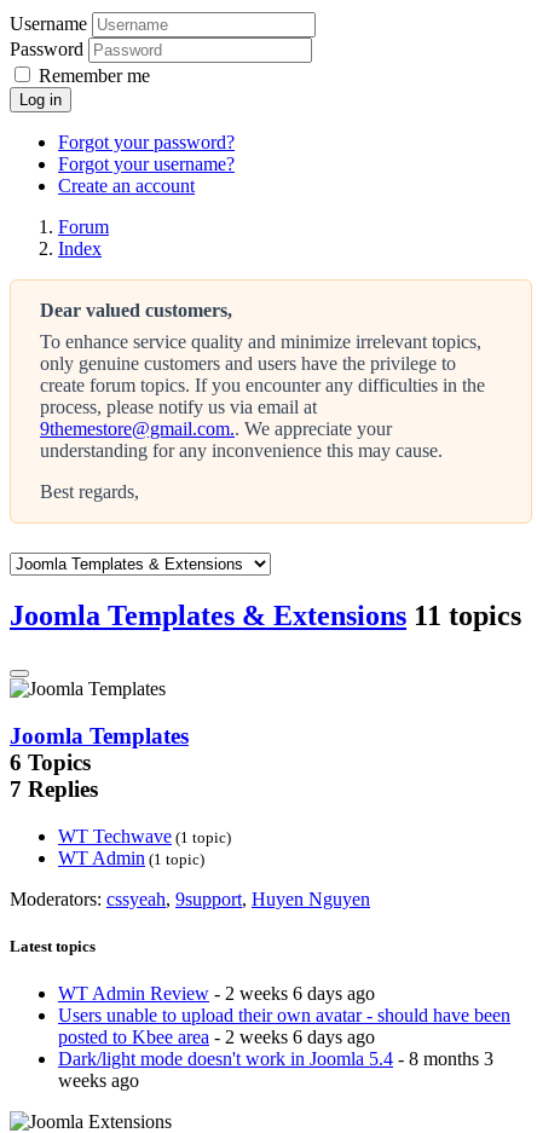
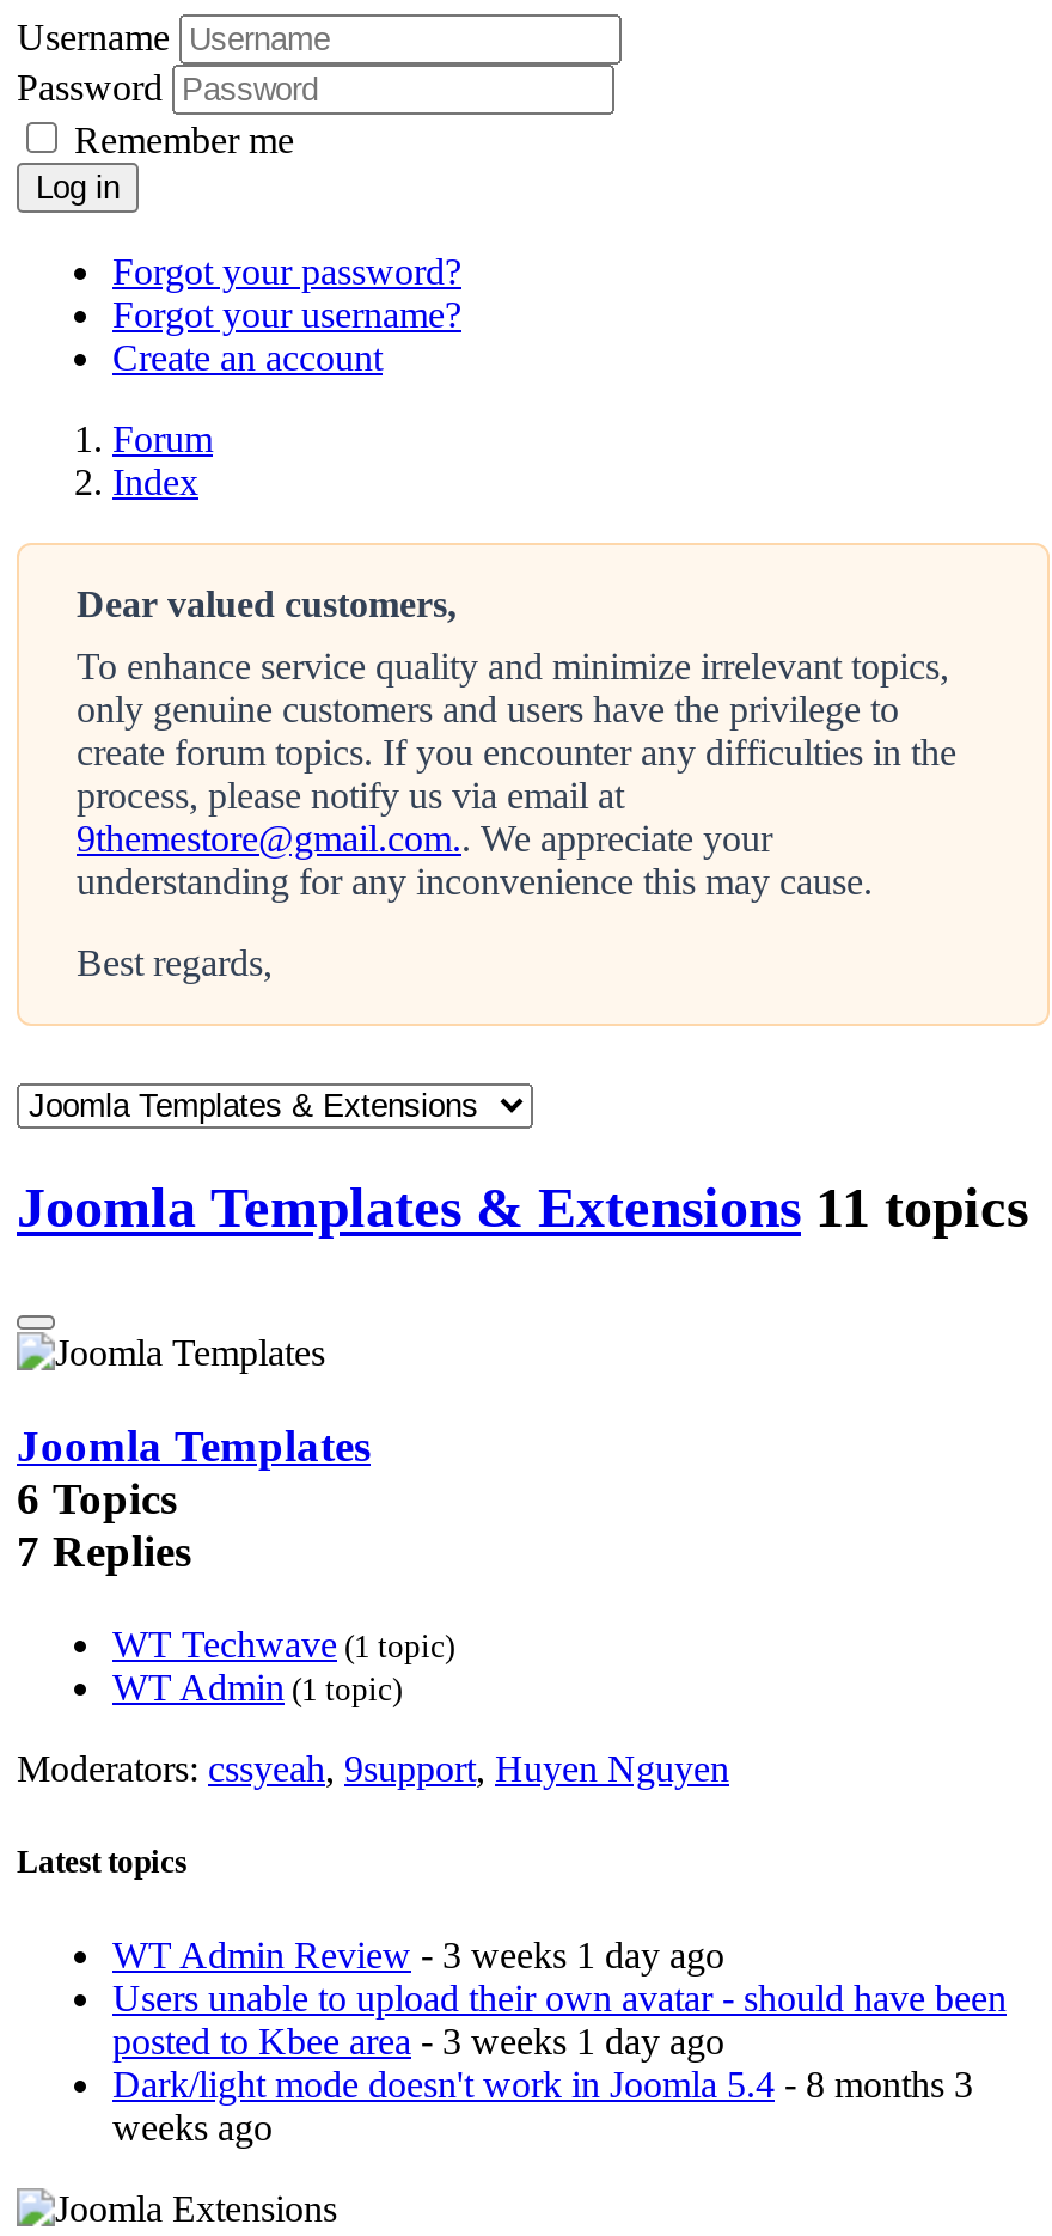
[58,983,375,1003] WT Admin Review - 2 weeks 6 days ago -> [112,1934,724,1975] WT Admin Review - 3 weeks 1 day ago
[58,1026,375,1047] posted to Kbee area - 2 weeks 6 days ago -> [112,2021,724,2061] posted to Kbee area - 3 weeks 1 day ago

